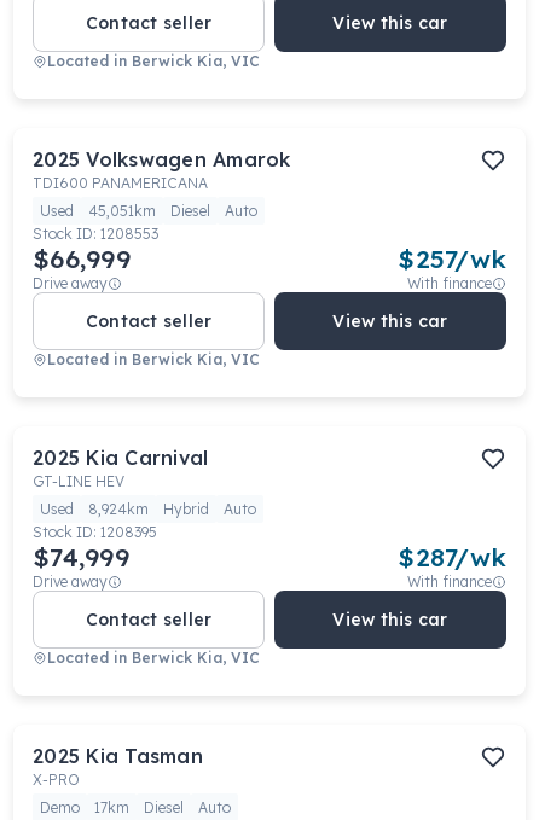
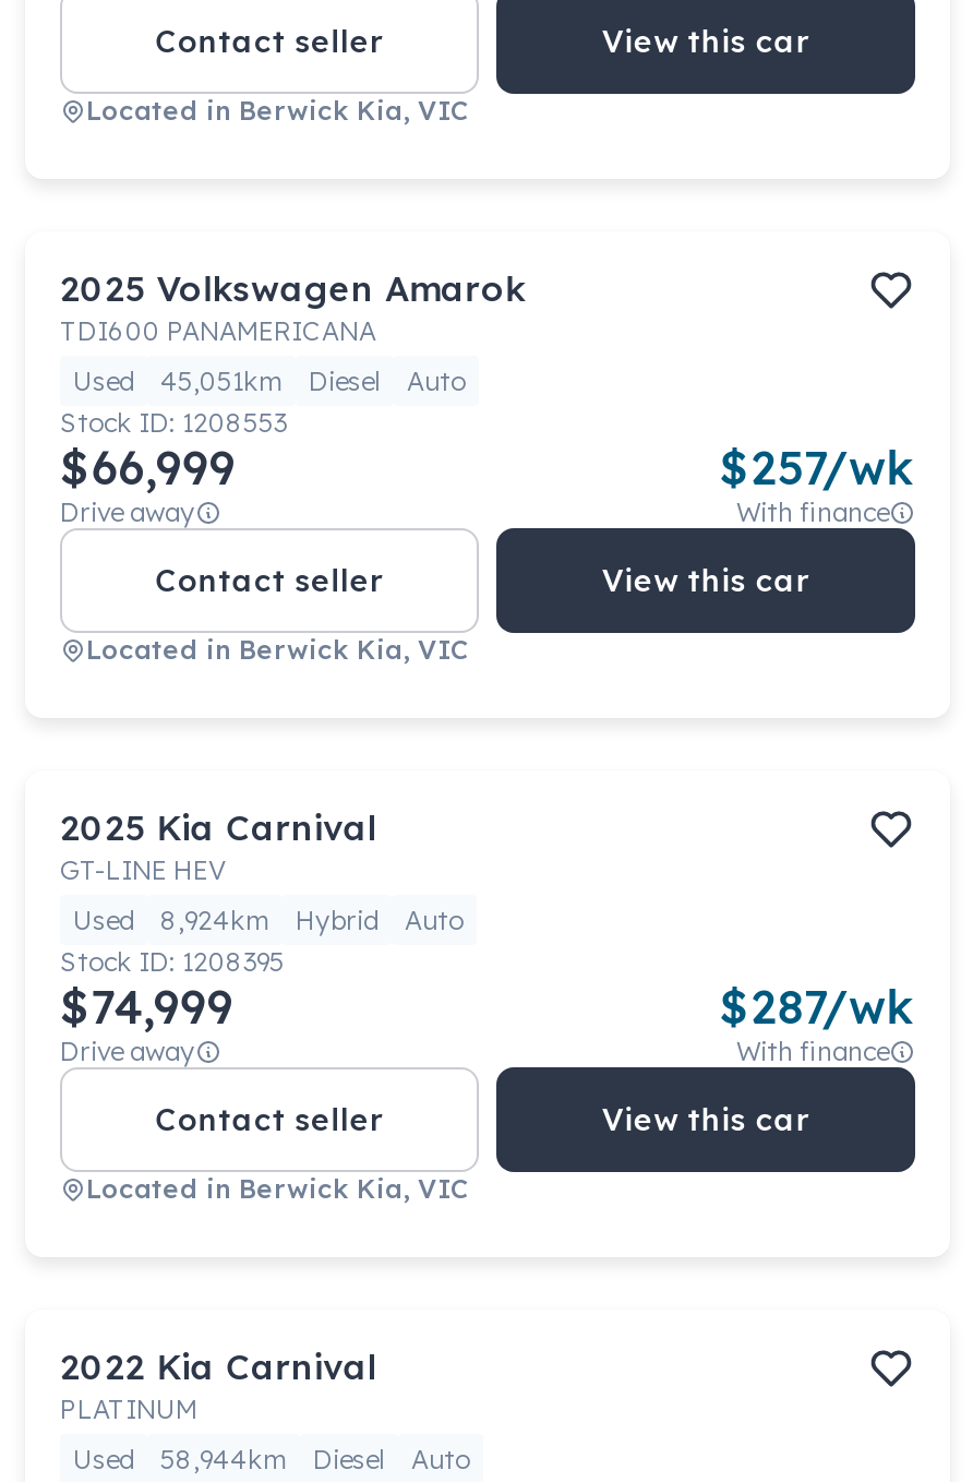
[33,744,203,789] 2025 Kia Tasman | X-PRO -> [60,1344,377,1425] 2022 Kia Carnival | PLATINUM
[40,798,129,816] Demo | 17km -> [73,1443,287,1475] Used | 58,944km

